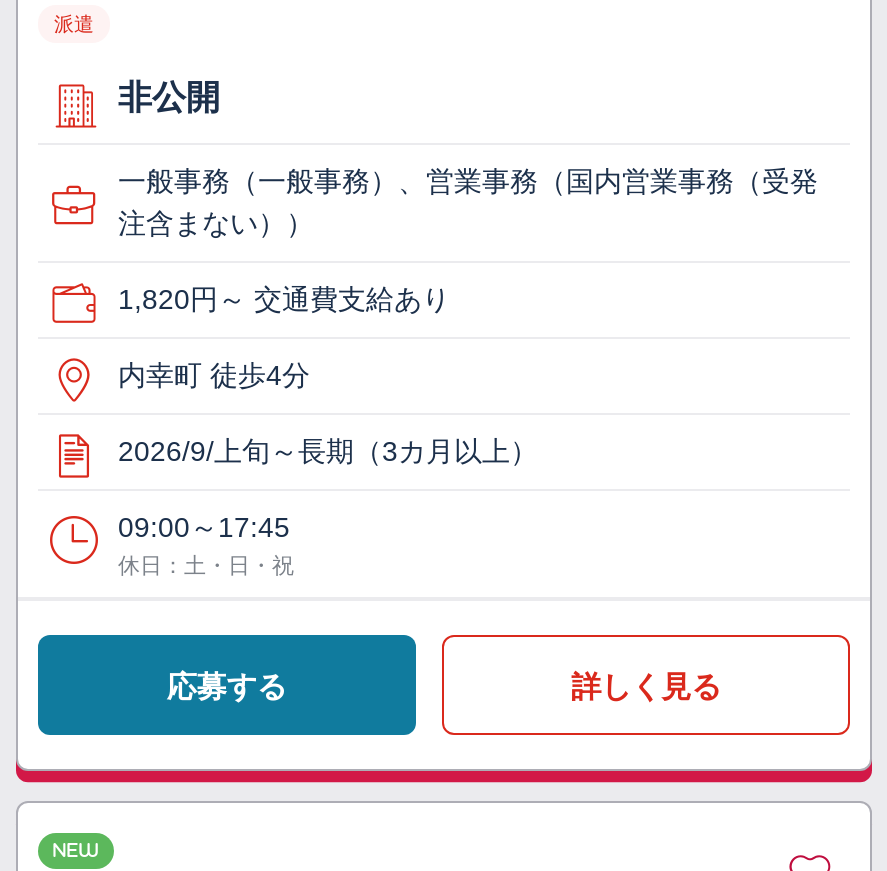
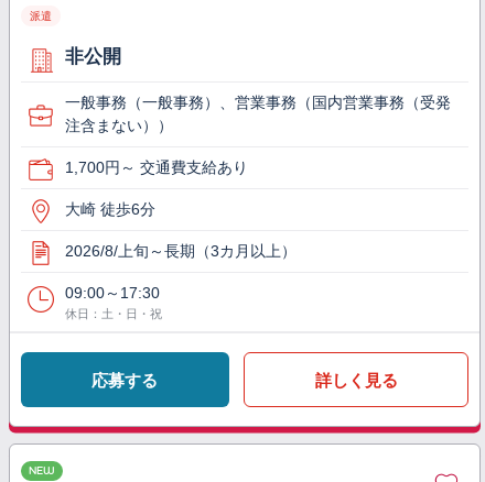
[118,284,450,316] 1,820円～ 交通費支給あり -> [65,159,248,176] 1,700円～ 交通費支給あり
[118,360,310,392] 内幸町 徒歩4分 -> [65,201,155,218] 大崎 徒歩6分
[118,436,538,468] 2026/9/上旬～長期（3カ月以上） -> [65,242,297,260] 2026/8/上旬～長期（3カ月以上）
[118,512,290,544] 09:00～17:45 -> [65,284,160,302] 09:00～17:30

